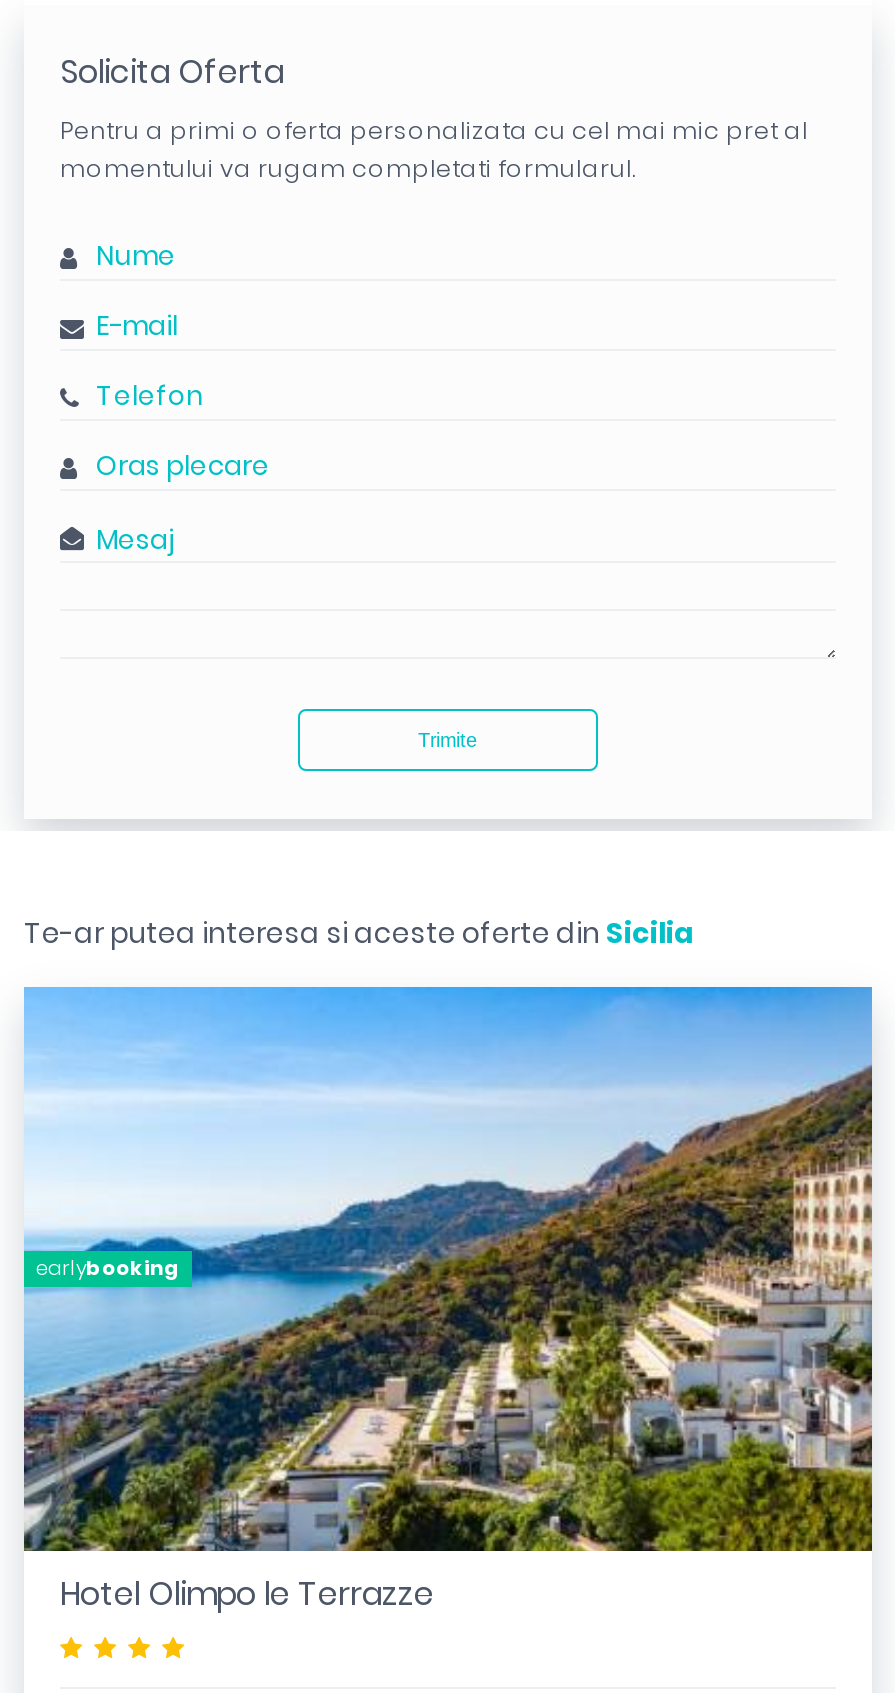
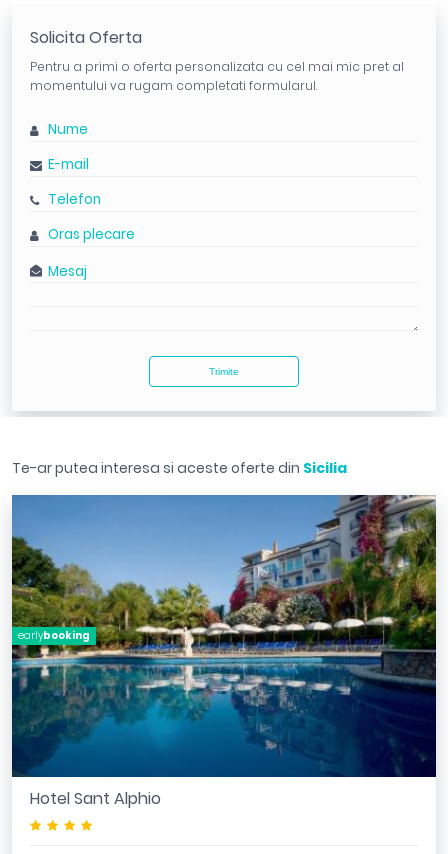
[22,985,874,1618] [image] | Hotel Olimpo le Terrazze -> [11,494,437,810] [image] | Hotel Sant Alphio

